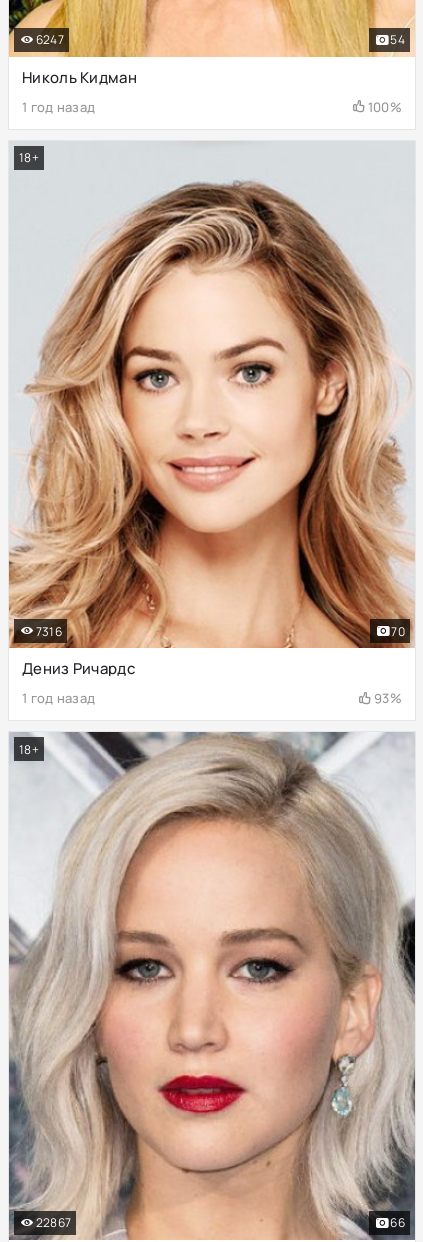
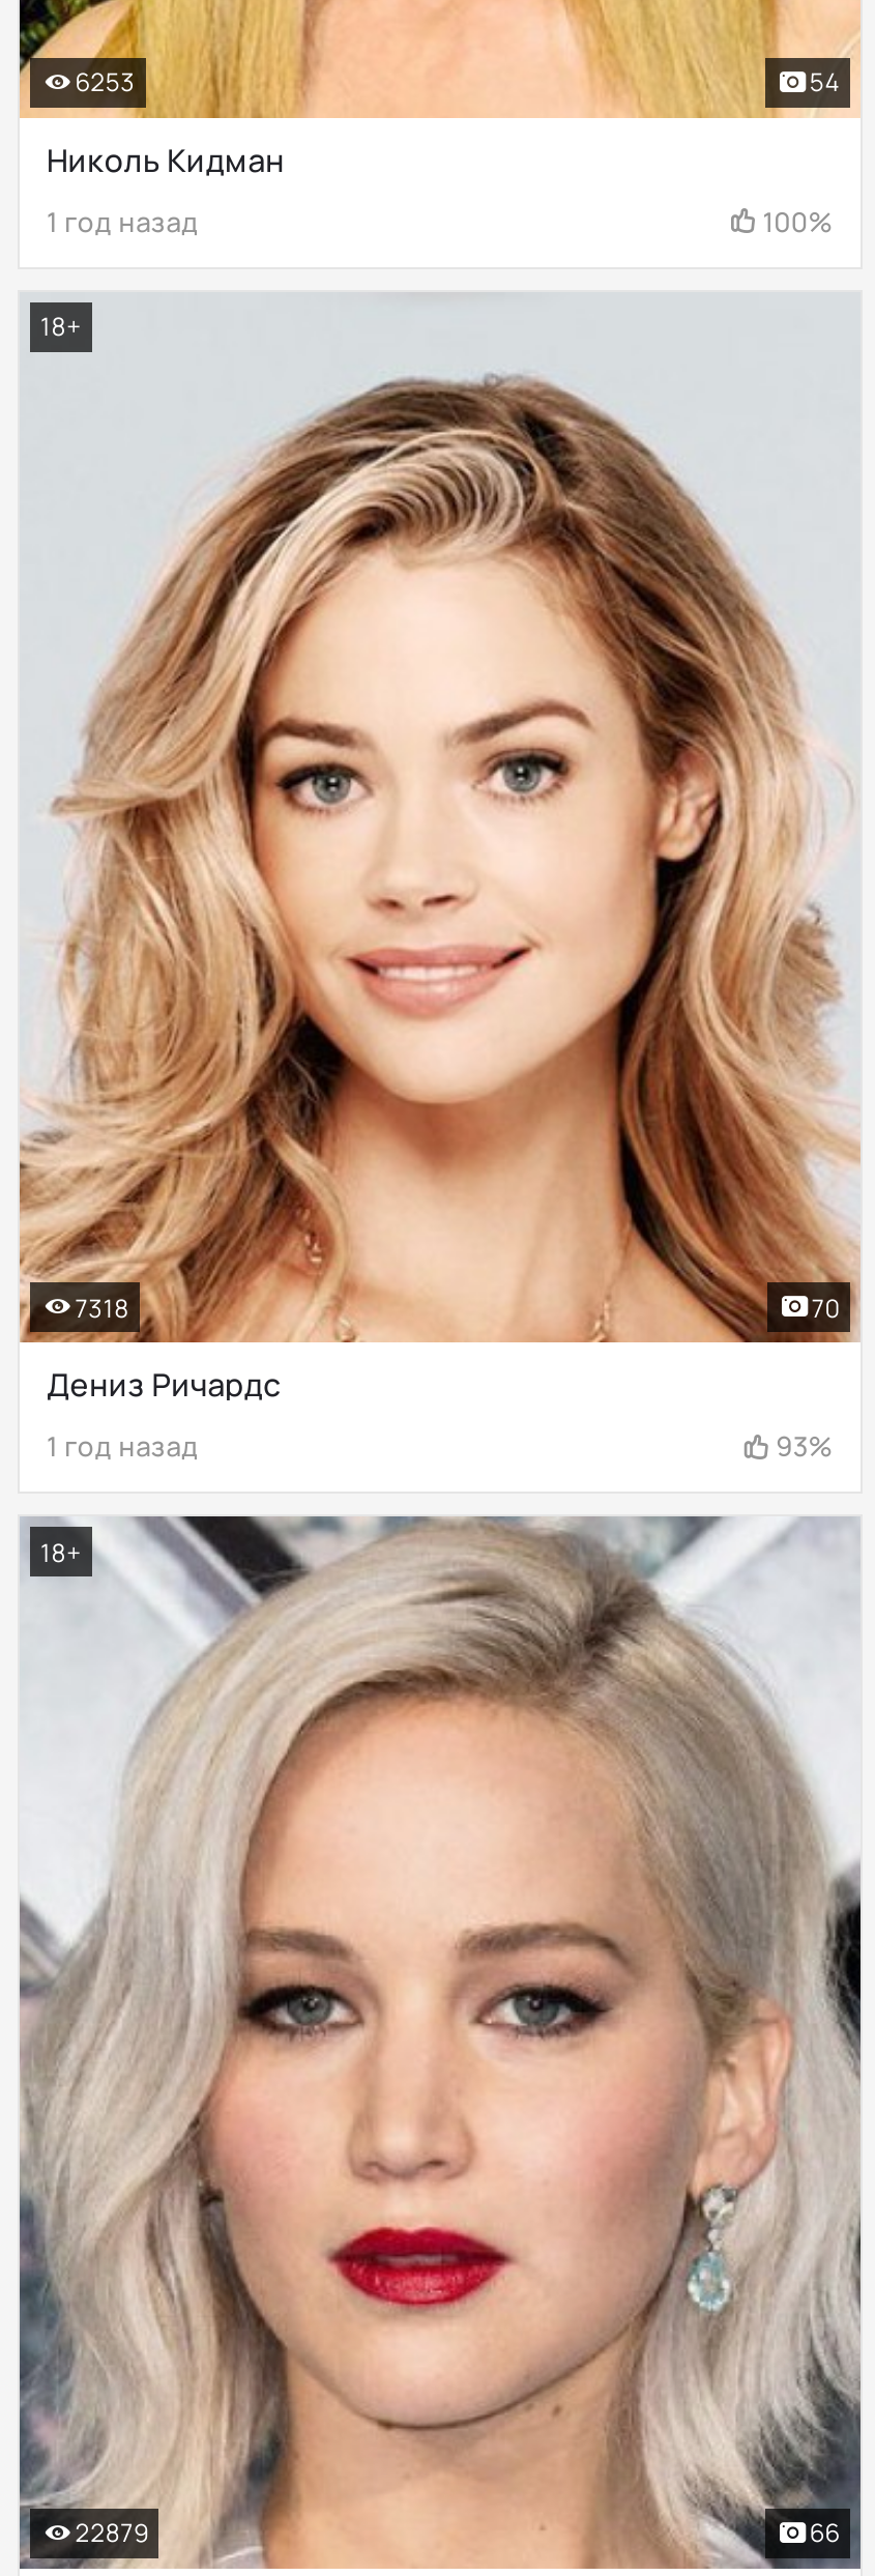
[36,31,64,48] 6247 -> [75,64,136,99] 6253
[36,622,62,639] 7316 -> [75,1290,129,1325] 7318
[36,1214,71,1231] 22867 -> [75,2515,149,2550] 22879

